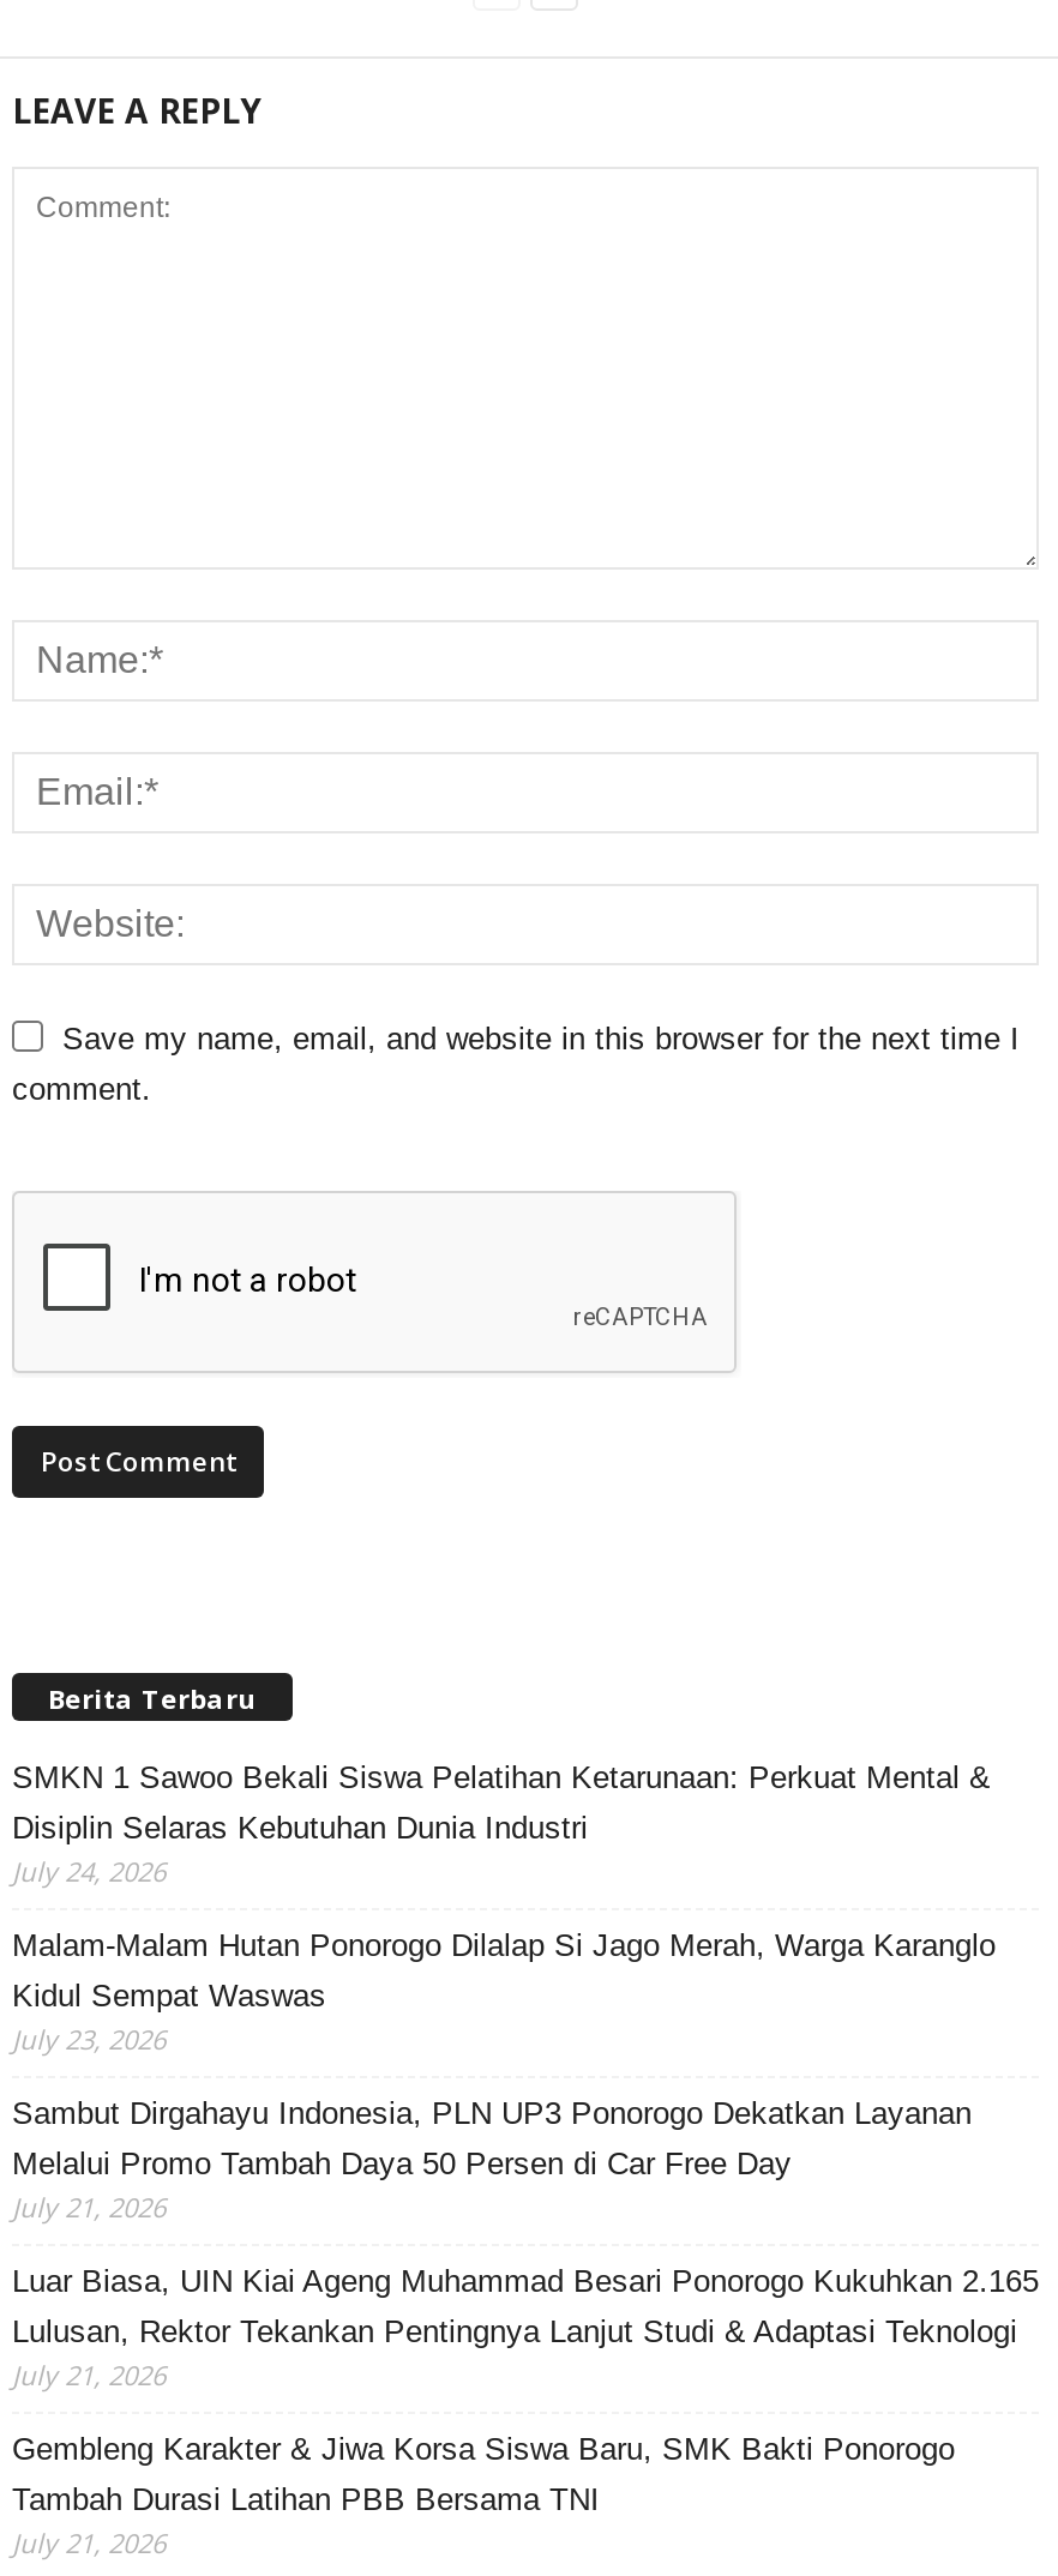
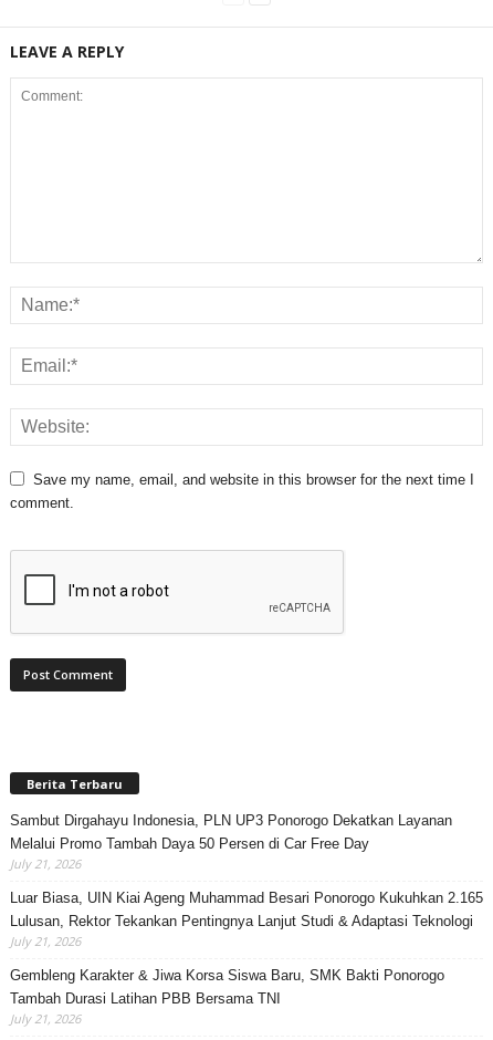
[12,1758,996,2056] SMKN 1 Sawoo Bekali Siswa Pelatihan Ketarunaan: Perkuat Mental & | Disiplin Selaras Kebutuhan Dunia Industri | July 24, 2026 | Malam-Malam Hutan Ponorogo Dilalap Si Jago Merah, Warga Karanglo | Kidul Sempat Waswas | July 23, 2026 -> none

